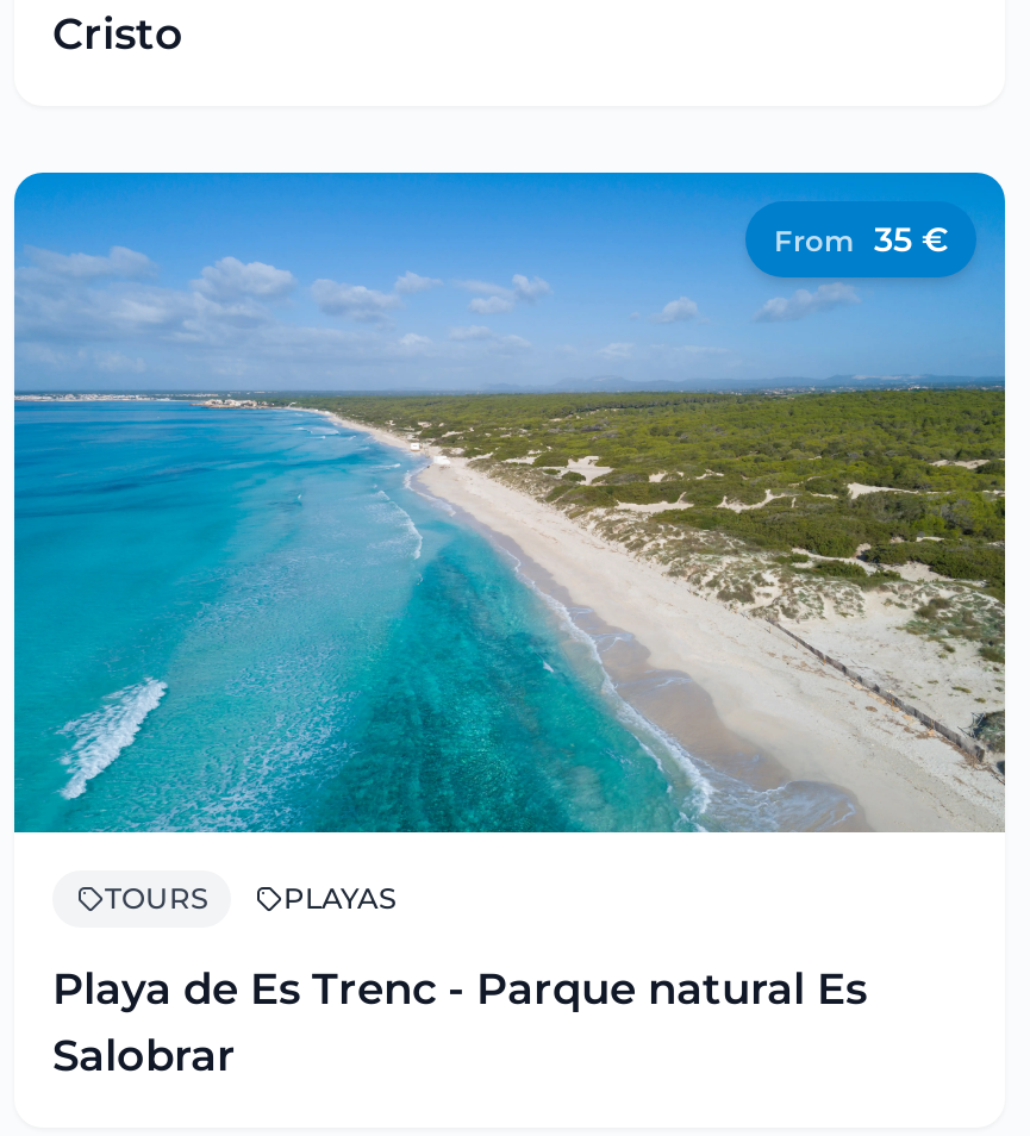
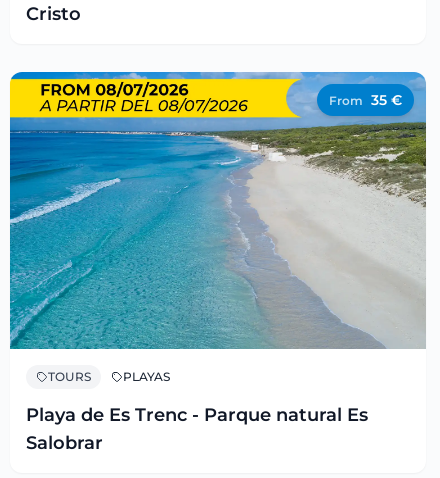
[12,171,1007,834] [image] -> [9,72,427,349] [image]

